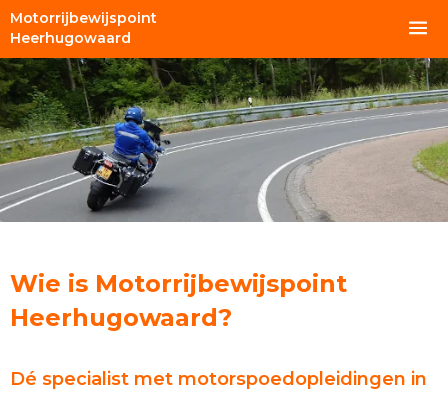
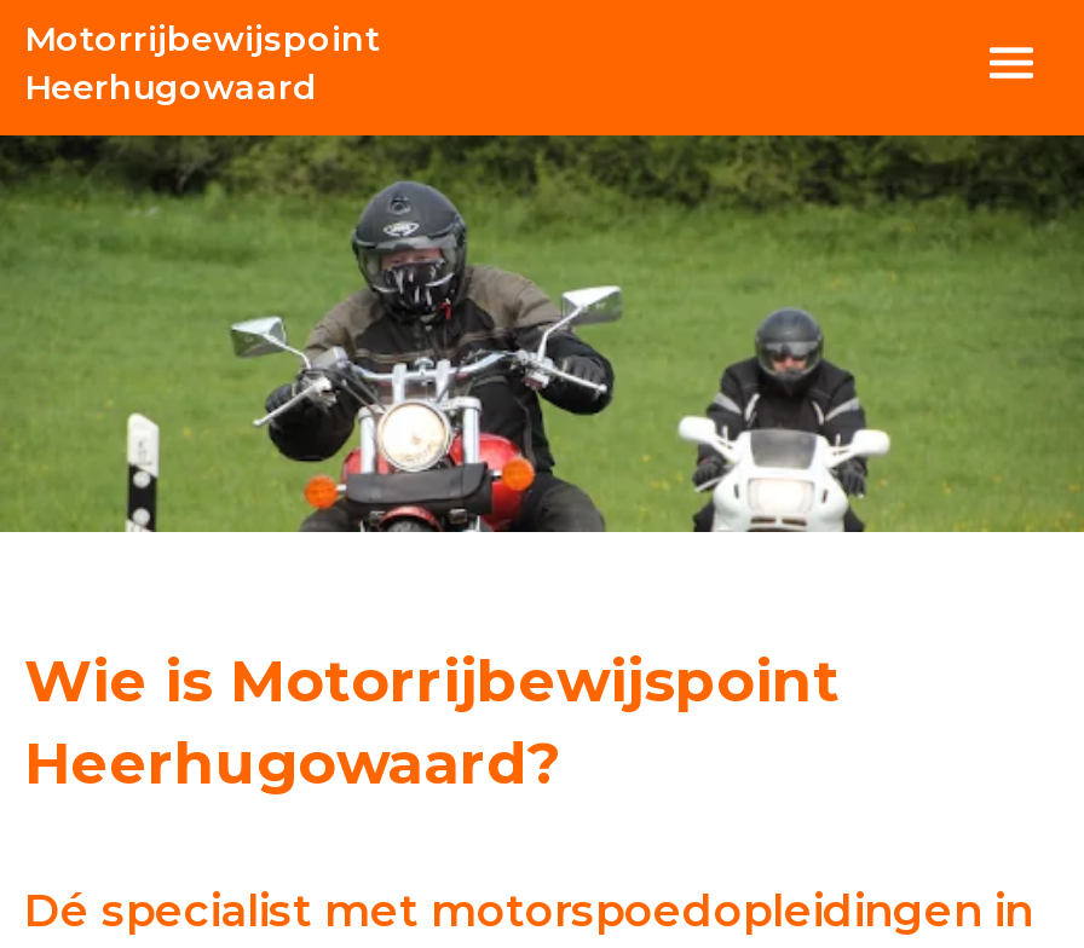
[3,57,445,222] [image] -> [7,133,1077,534] [image]

